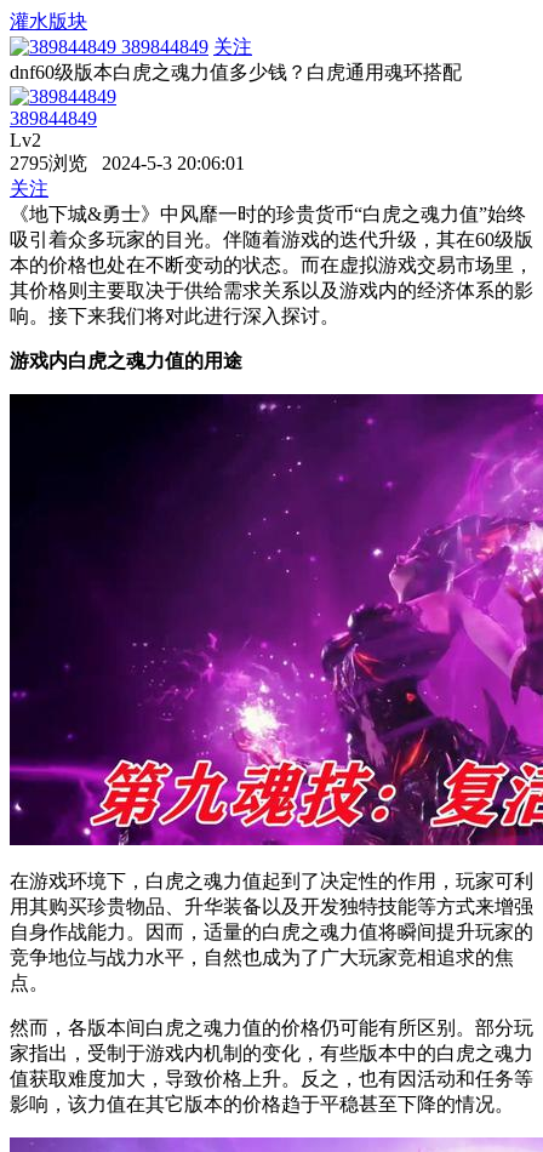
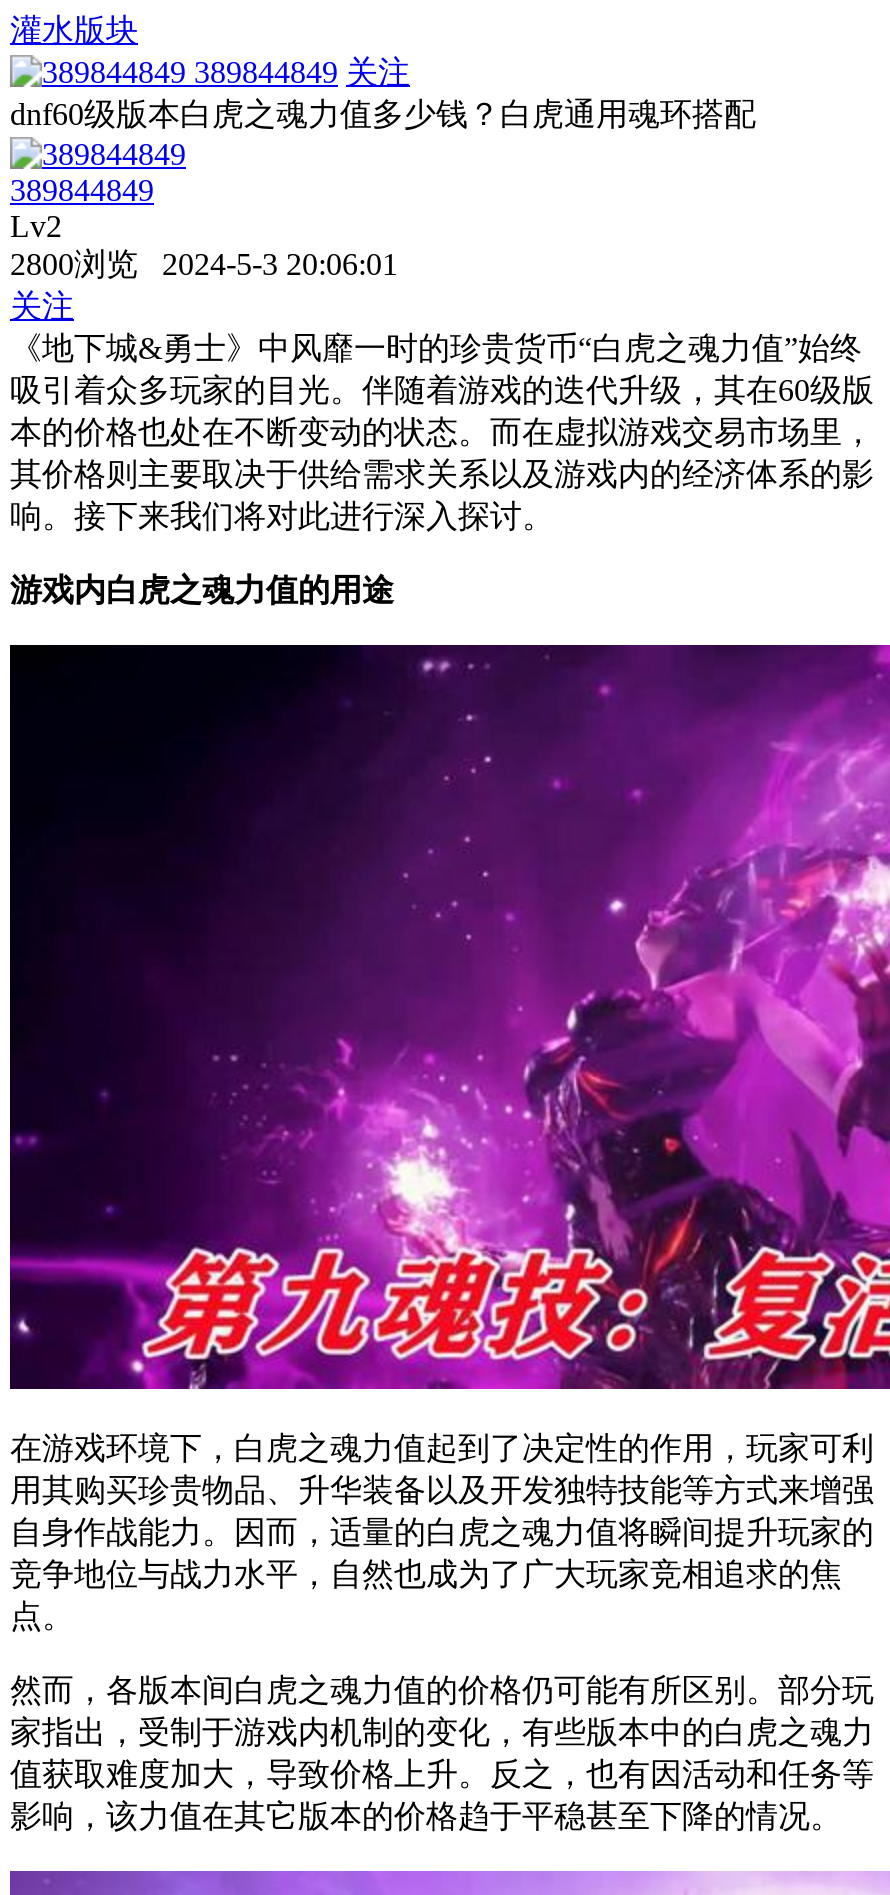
[10,153,245,173] 2795浏览 2024-5-3 20:06:01 -> [10,247,398,281] 2800浏览 2024-5-3 20:06:01

